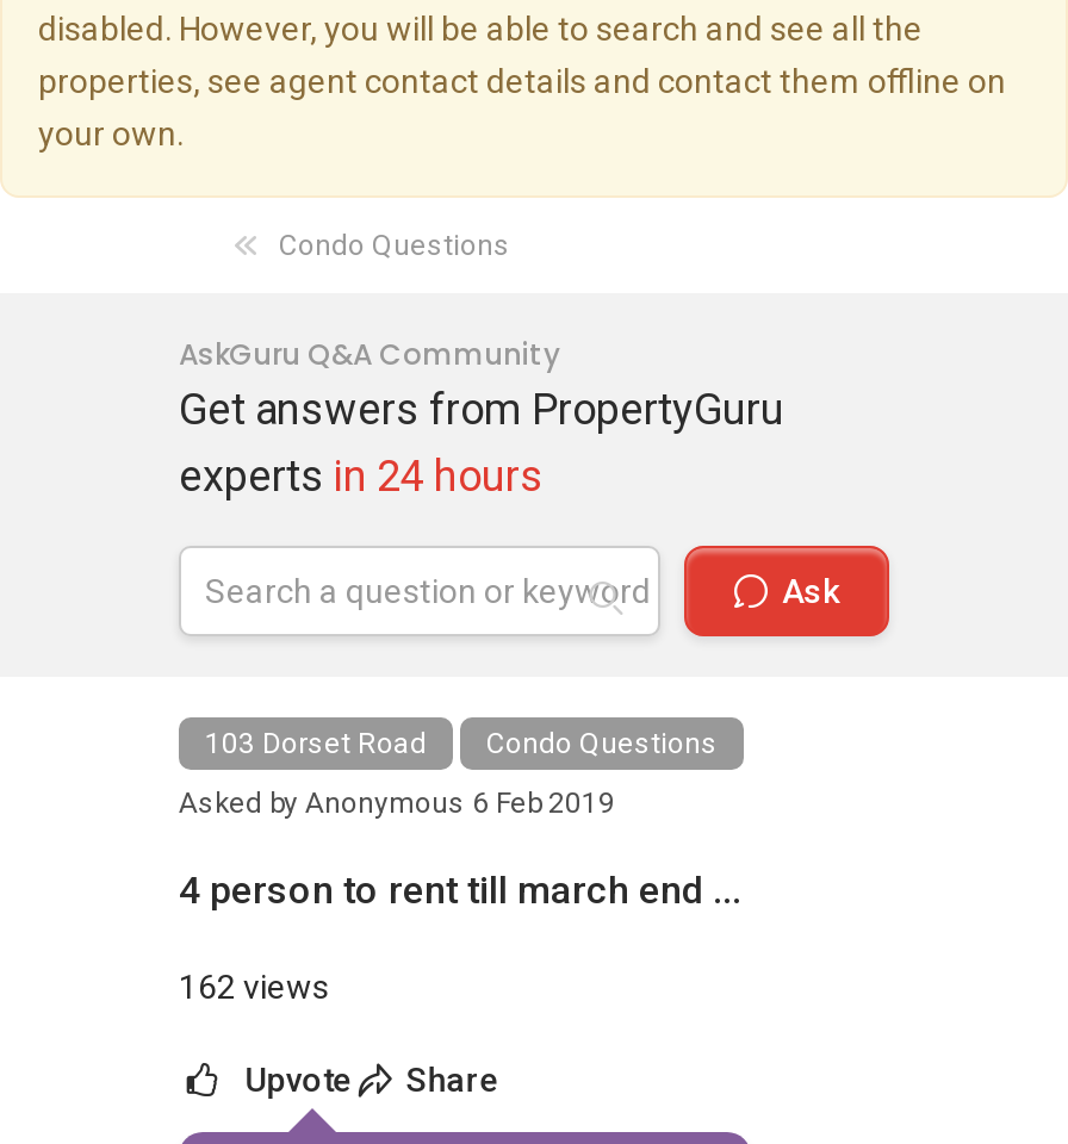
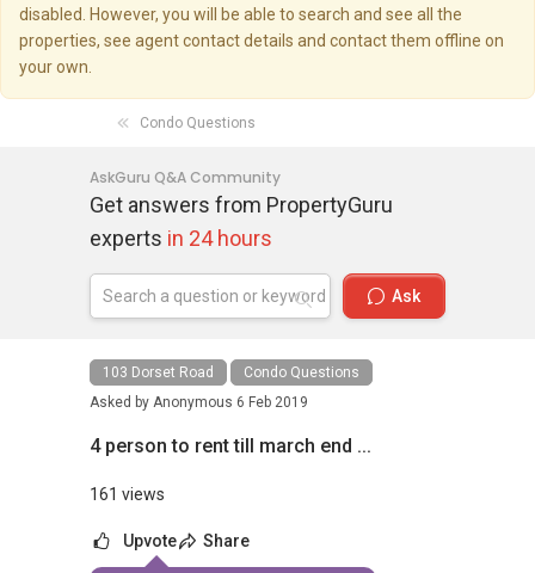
[179,968,329,1006] 162 views -> [90,485,165,504] 161 views

